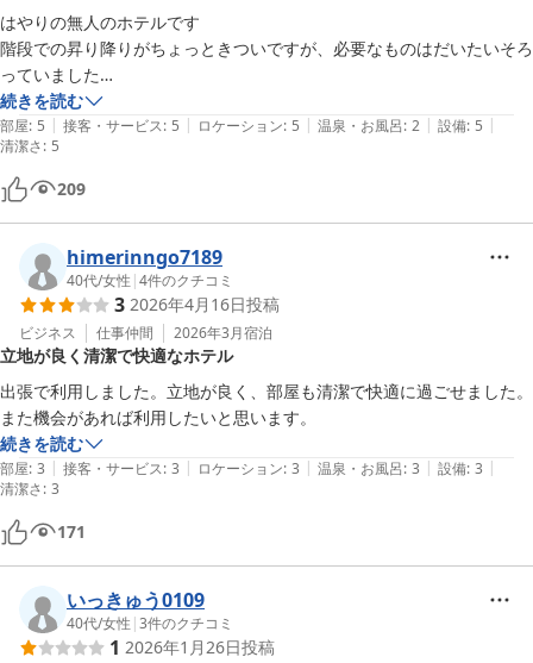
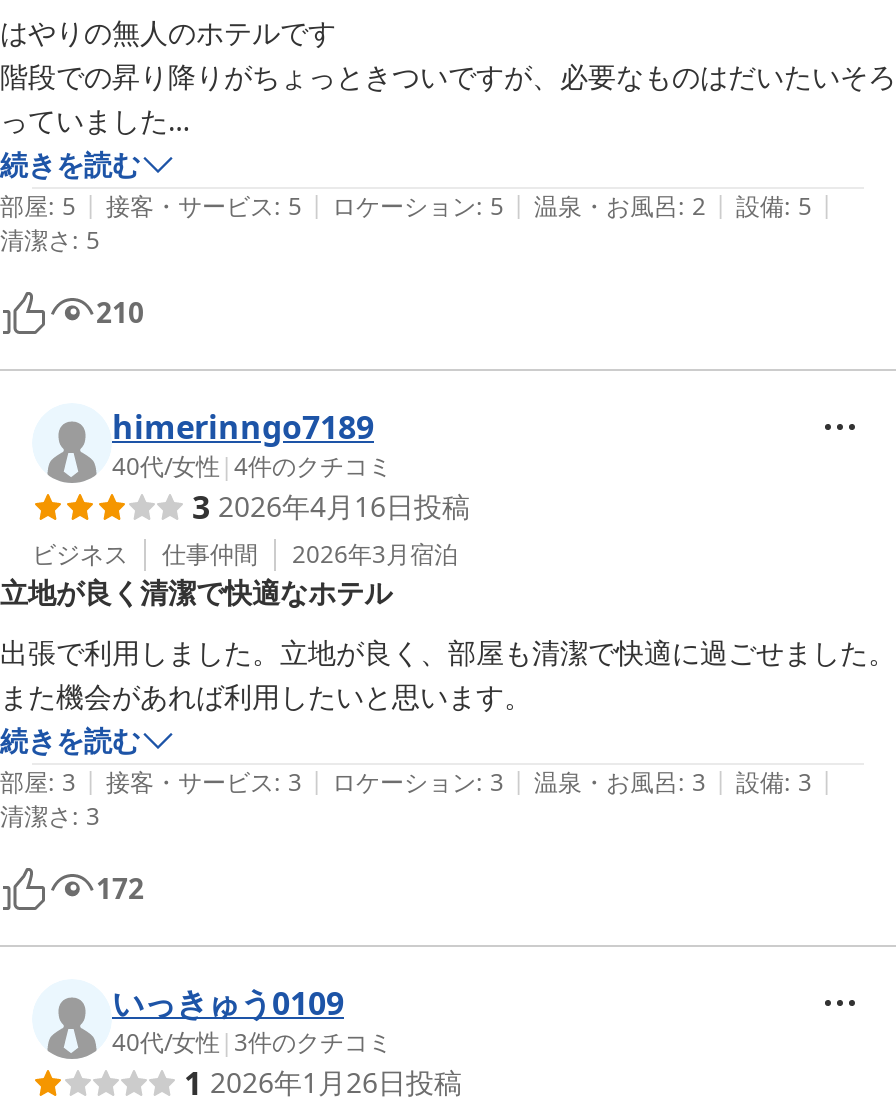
[57,177,86,200] 209 -> [96,293,144,331] 210
[57,520,86,543] 171 -> [96,869,144,907] 172

